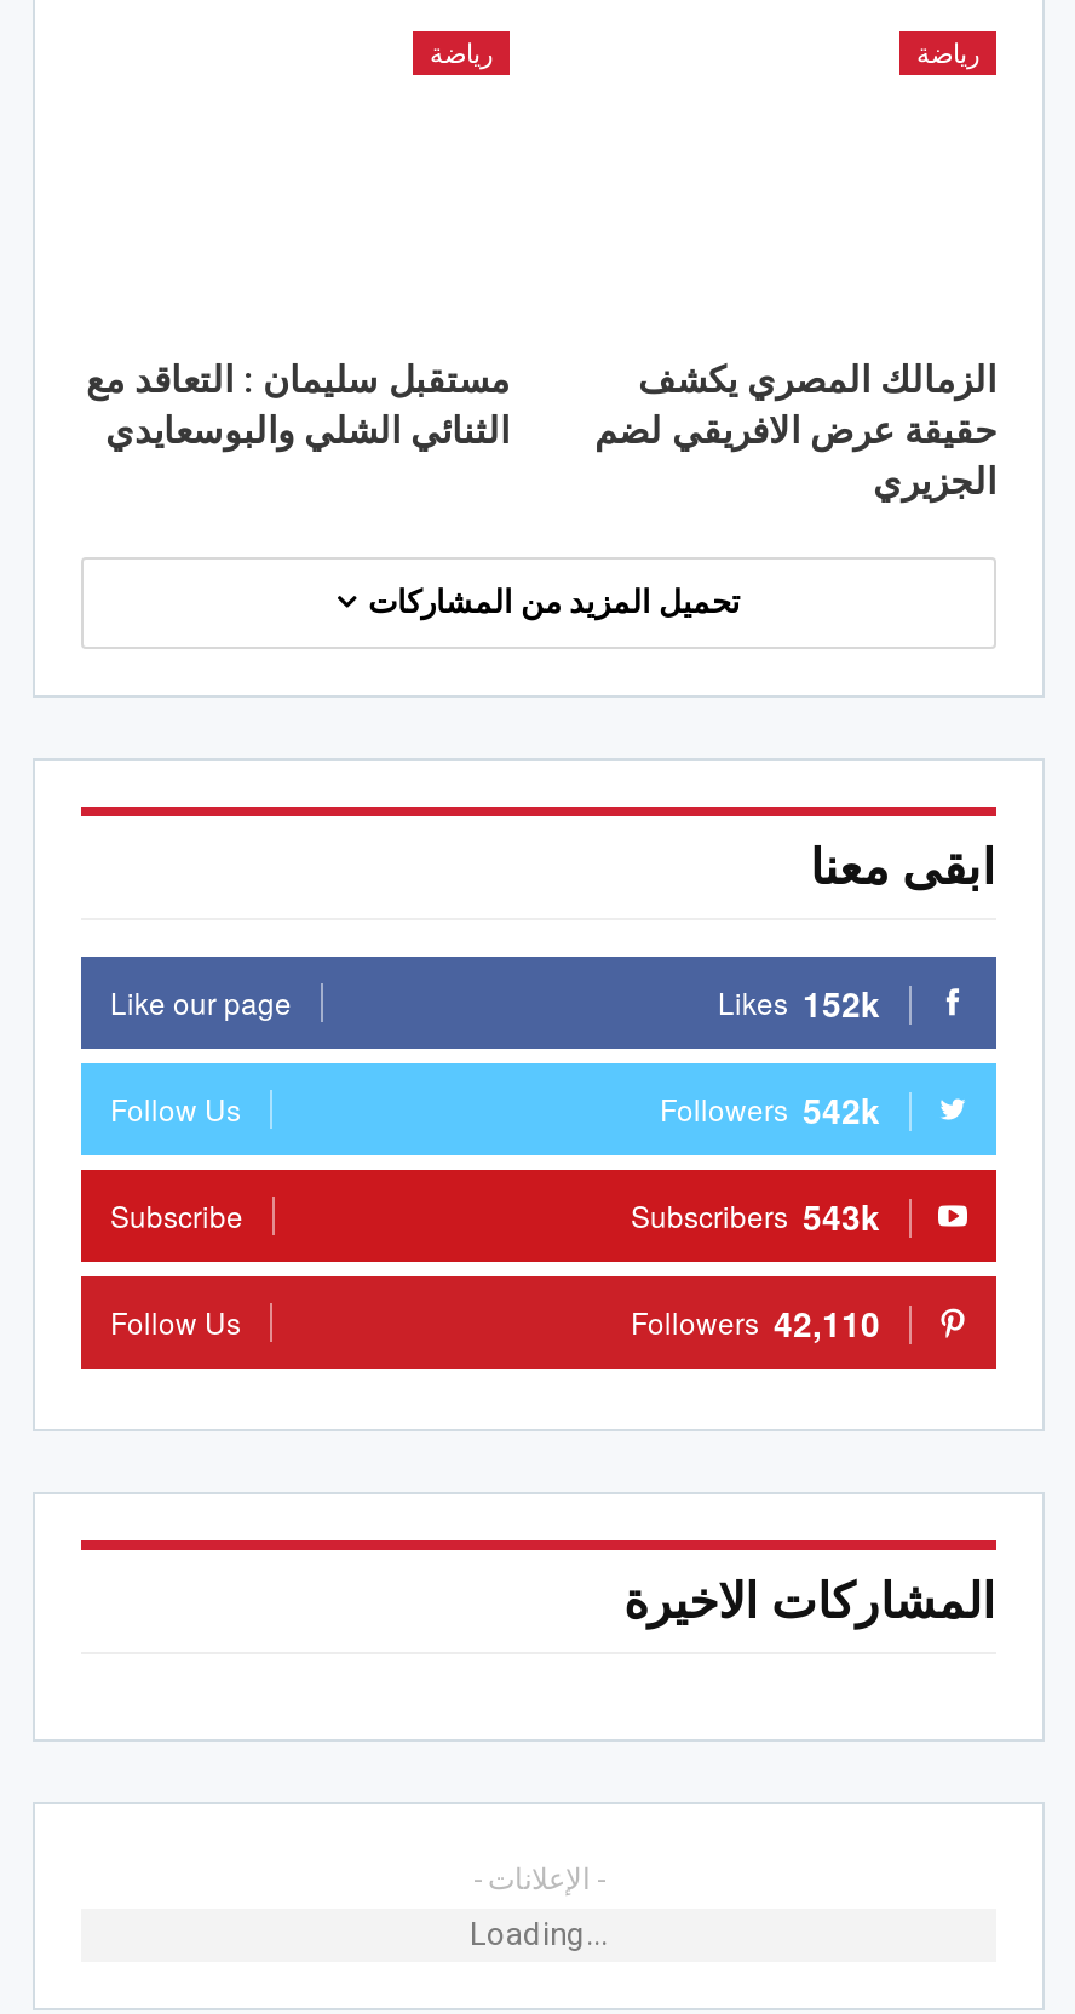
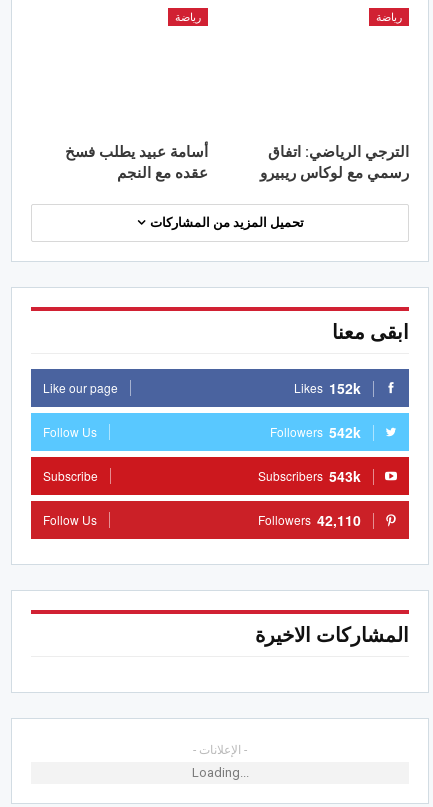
[86,357,510,452] مستقبل سليمان : التعاقد مع | الثنائي الشلي والبوسعايدي -> [65,142,208,181] أسامة عبيد يطلب فسخ | عقده مع النجم
[594,357,996,503] الزمالك المصري يكشف | حقيقة عرض الافريقي لضم | الجزيري -> [256,142,409,181] الترجي الرياضي: اتفاق | رسمي مع لوكاس ريبيرو

